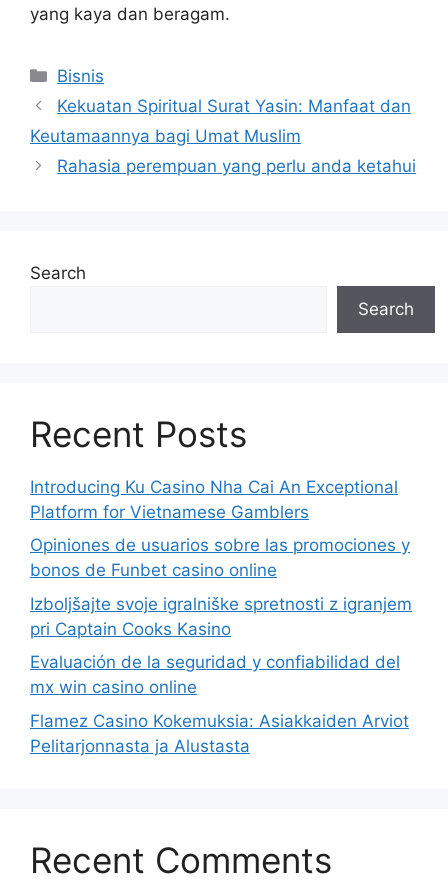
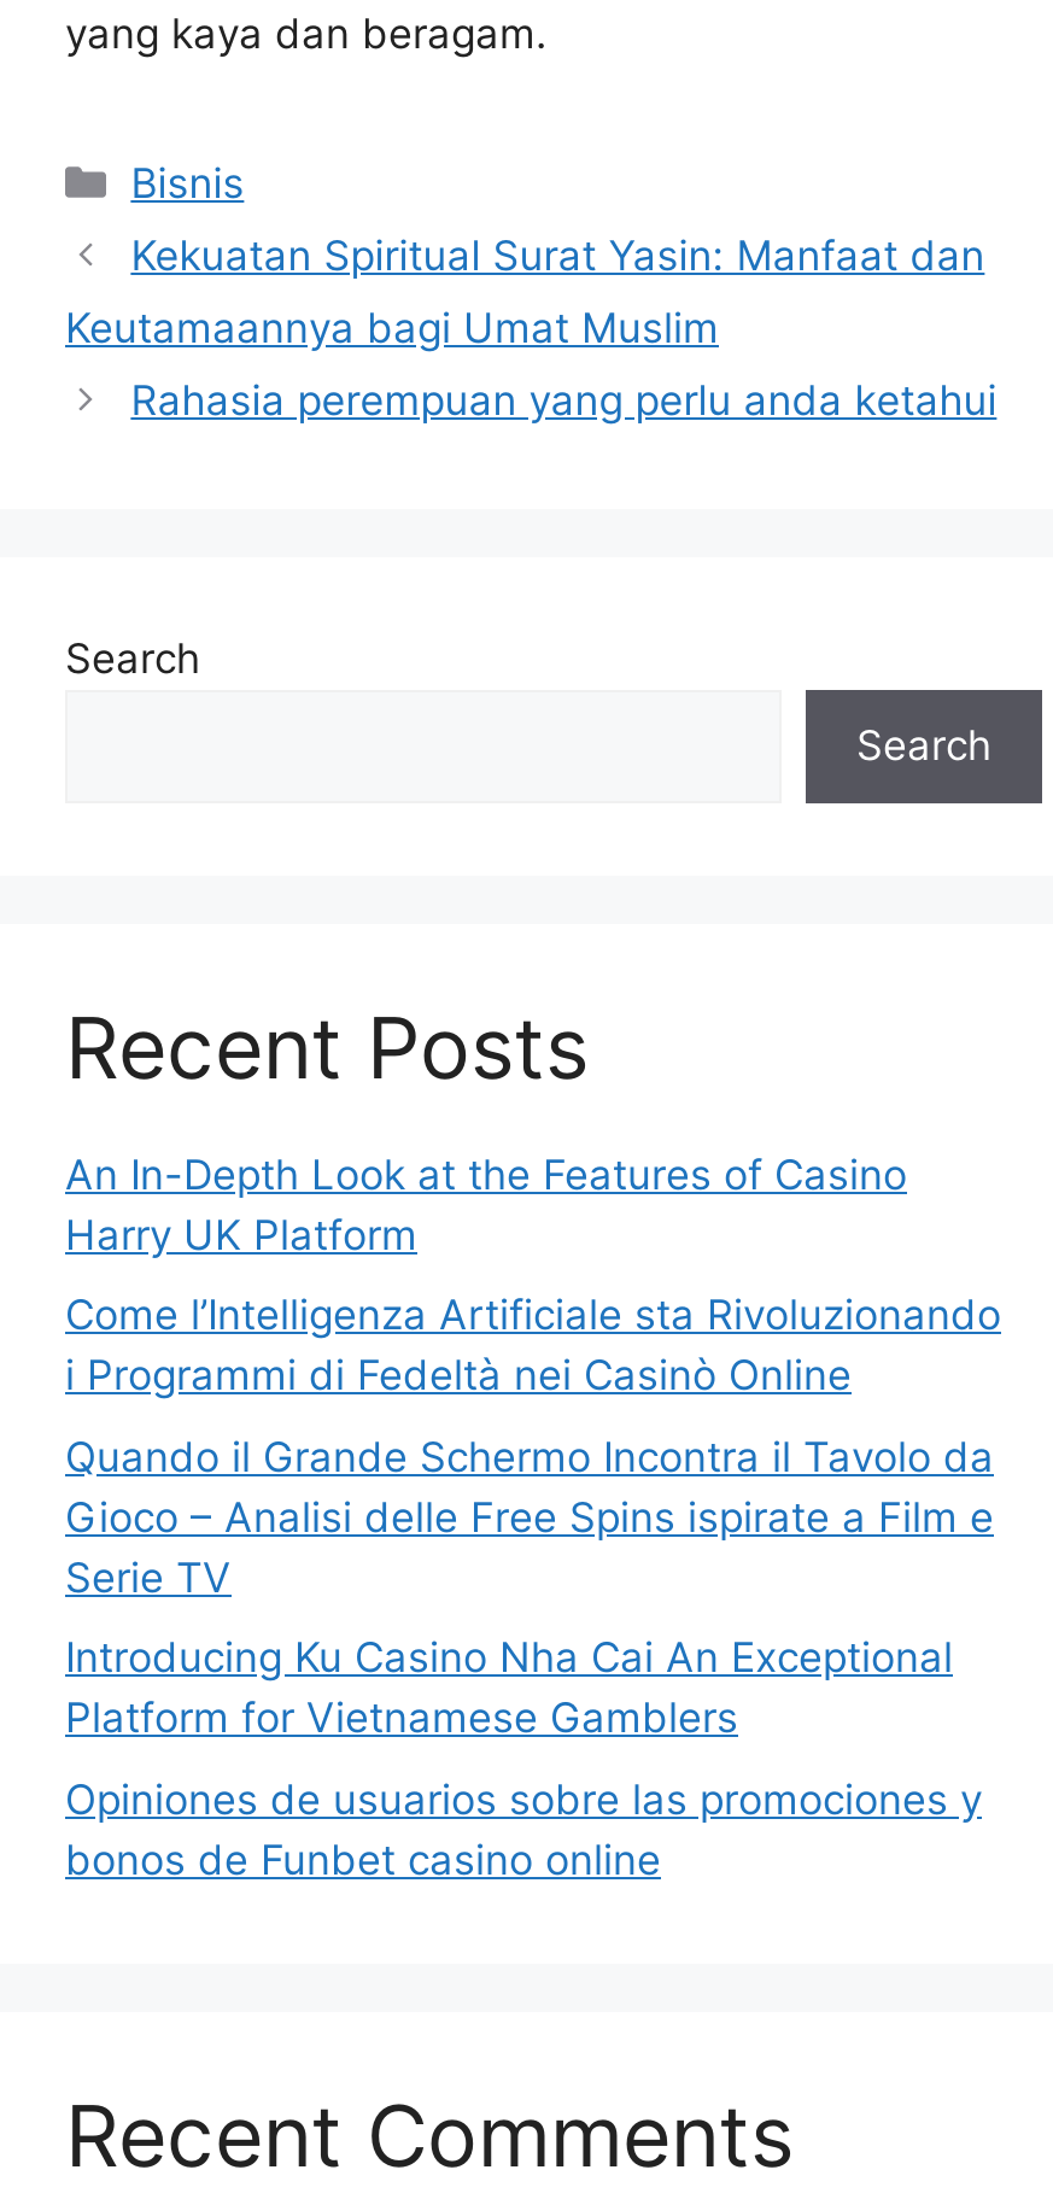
none -> [65,1150,1001,1601] An In-Depth Look at the Features of Casino | Harry UK Platform | Come l’Intelligenza Artificiale sta Rivoluzionando | i Programmi di Fedeltà nei Casinò Online | Quando il Grande Schermo Incontra il Tavolo da | Gioco – Analisi delle Free Spins ispirate a Film e | Serie TV
moved [30,476,410,580] -> [65,1633,982,1883]: Introducing Ku Casino Nha Cai An Exceptional | Platform for Vietnamese Gamblers | Opiniones de usuarios sobre las promociones y | bonos de Funbet casino online
[30,593,412,755] Izboljšajte svoje igralniške spretnosti z igranjem | pri Captain Cooks Kasino | Evaluación de la seguridad y confiabilidad del | mx win casino online | Flamez Casino Kokemuksia: Asiakkaiden Arviot | Pelitarjonnasta ja Alustasta -> none

